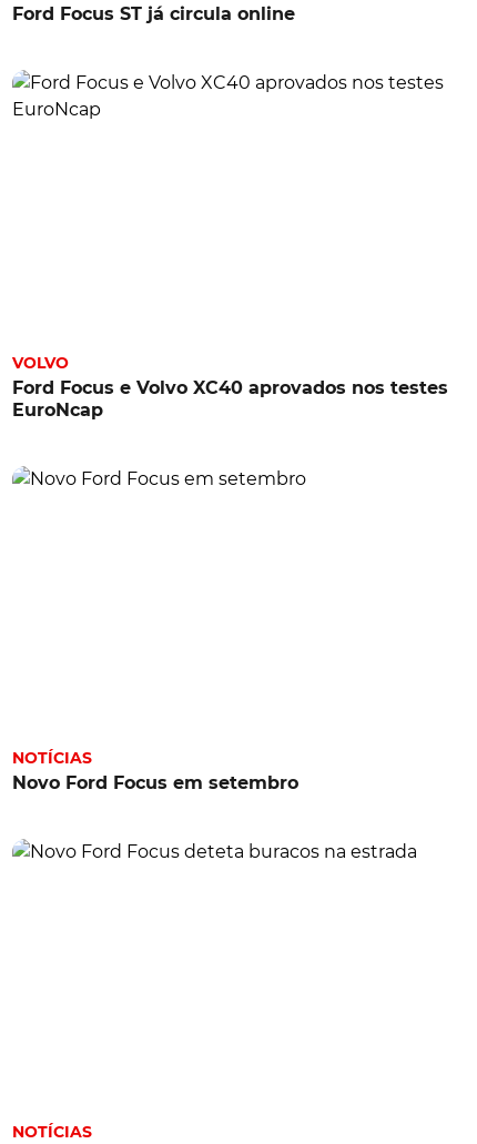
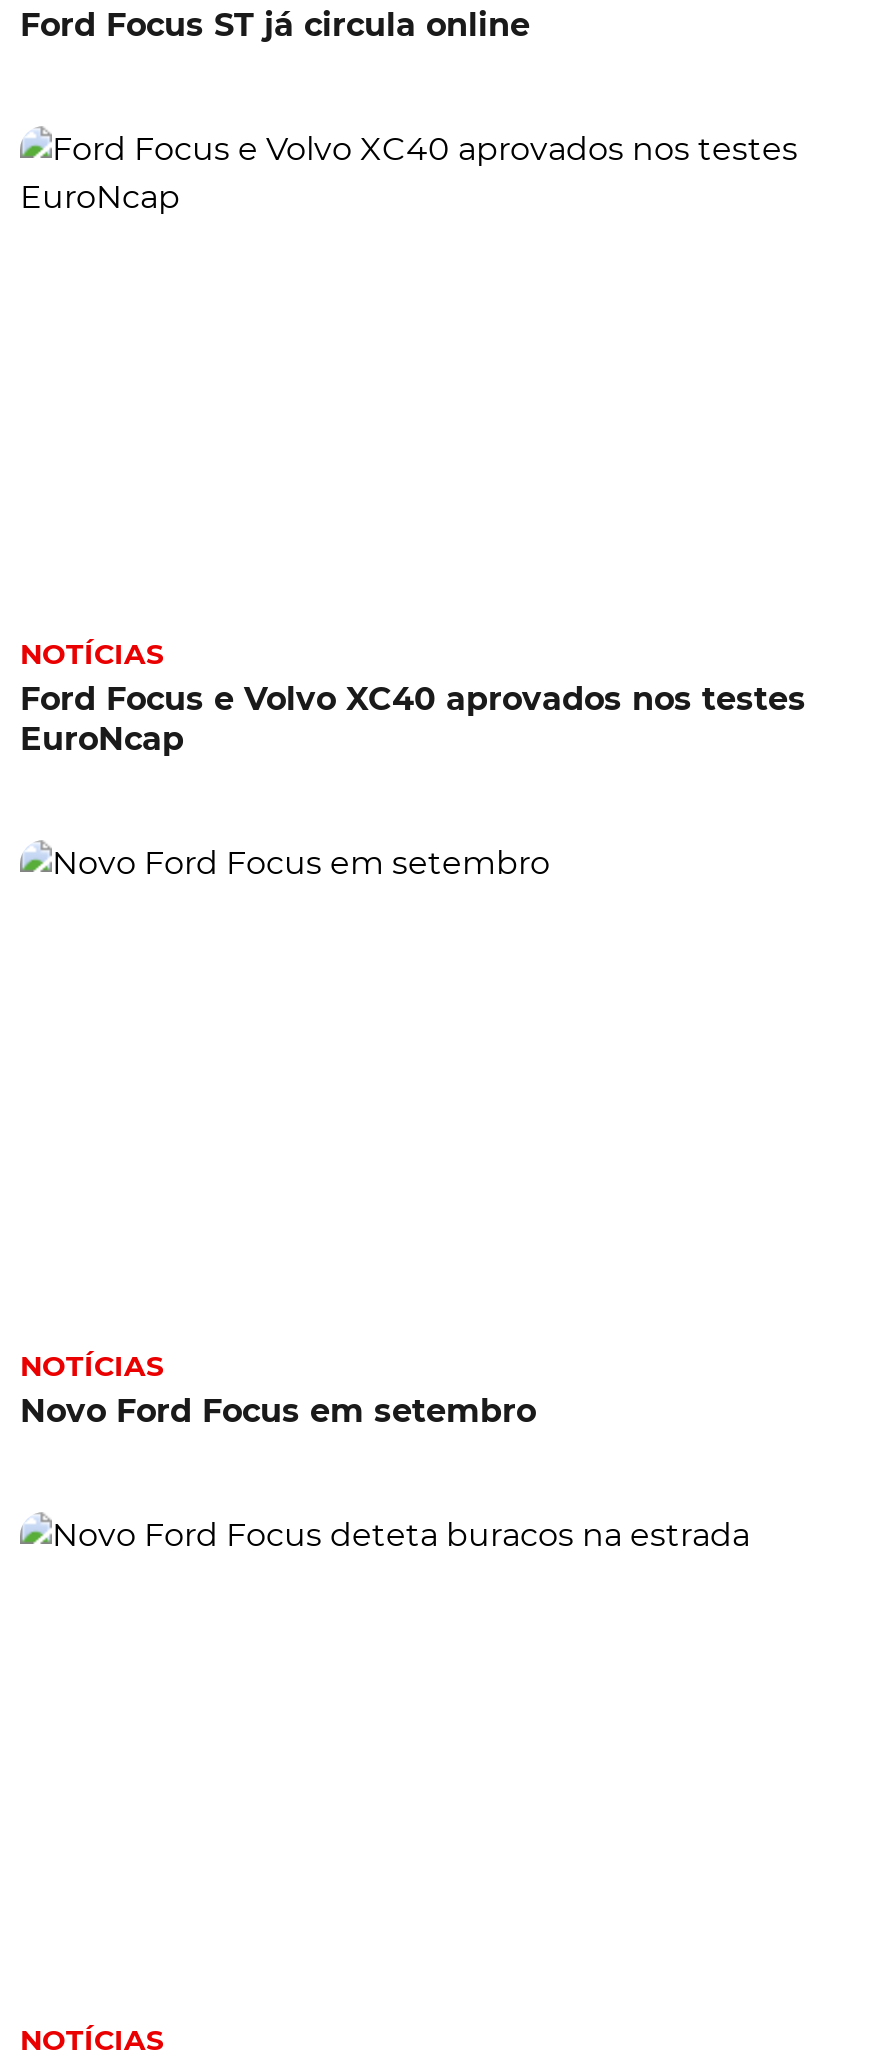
[12,352,69,372] VOLVO -> [20,635,164,671] NOTÍCIAS

